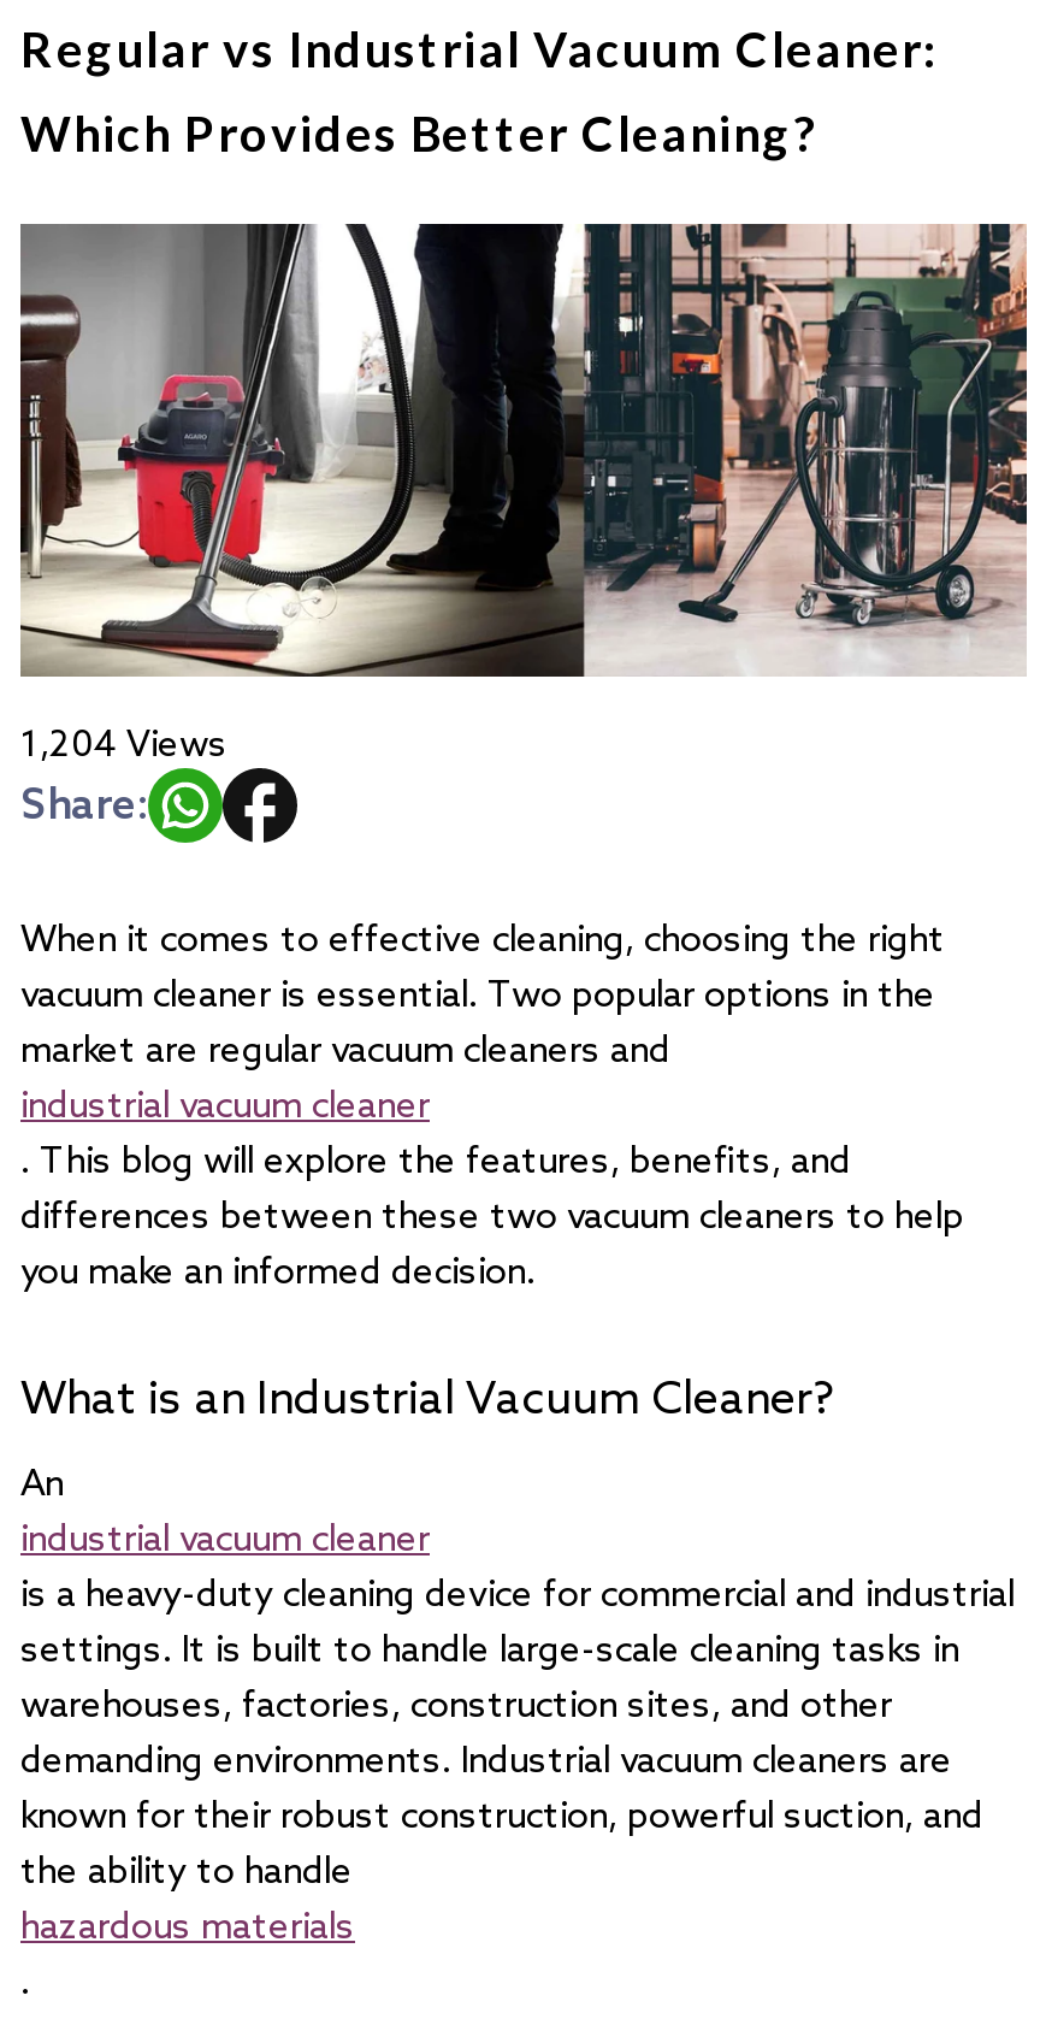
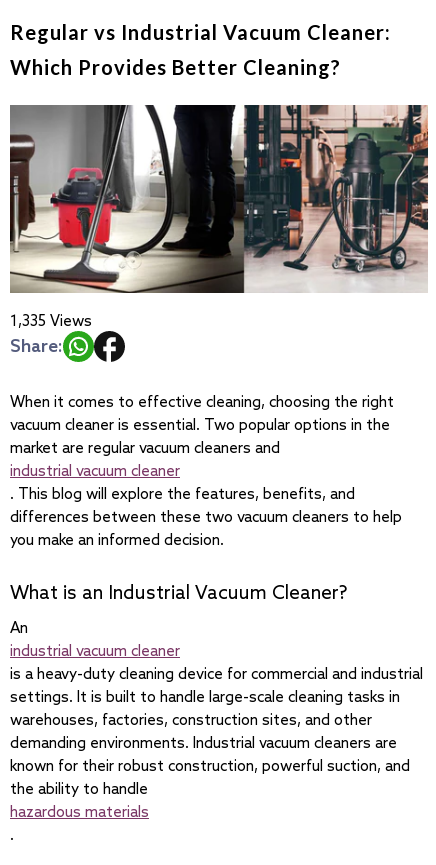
[20,725,227,769] 1,204 Views -> [10,313,92,331] 1,335 Views

